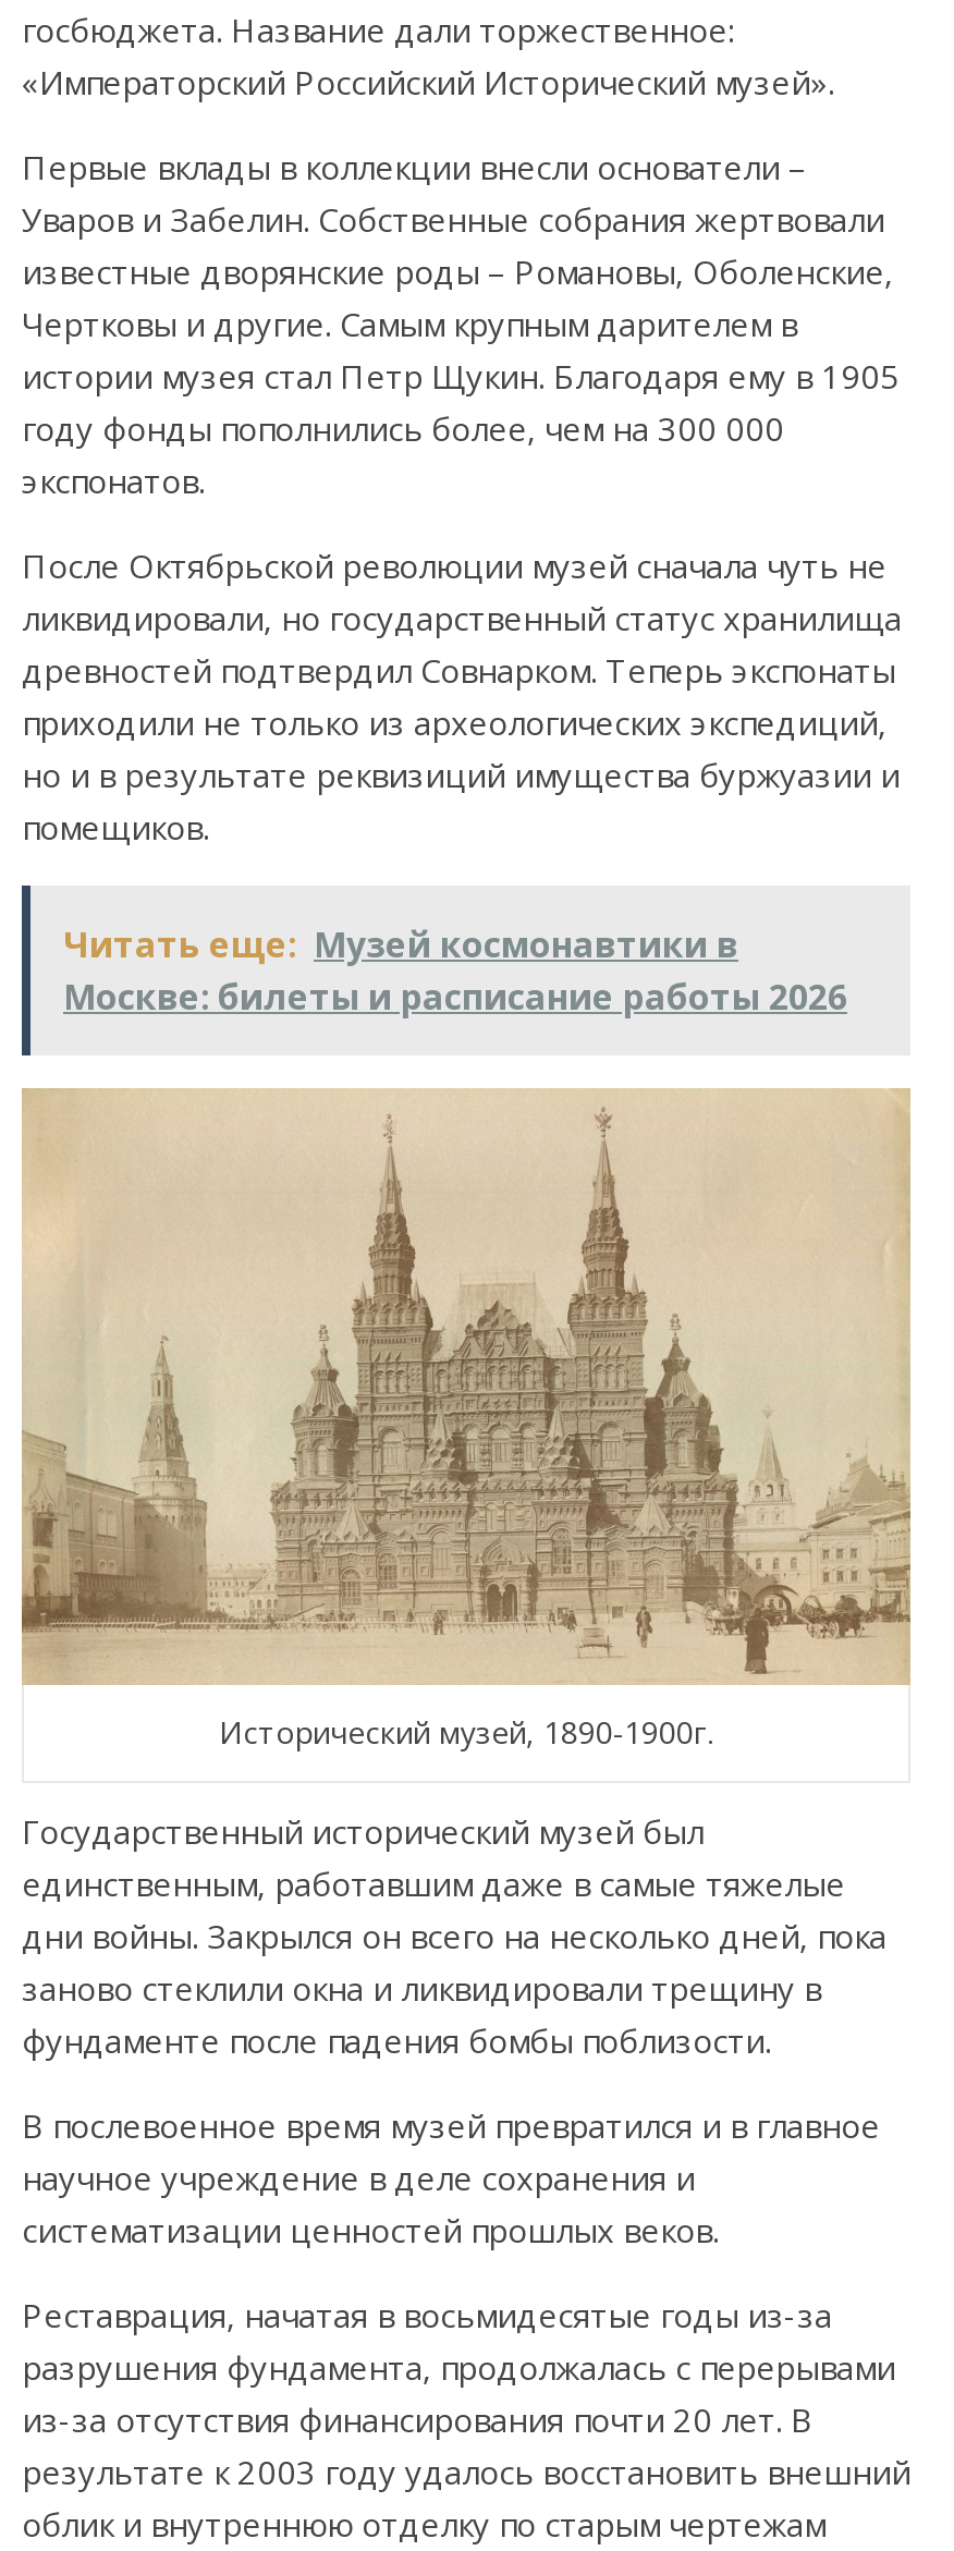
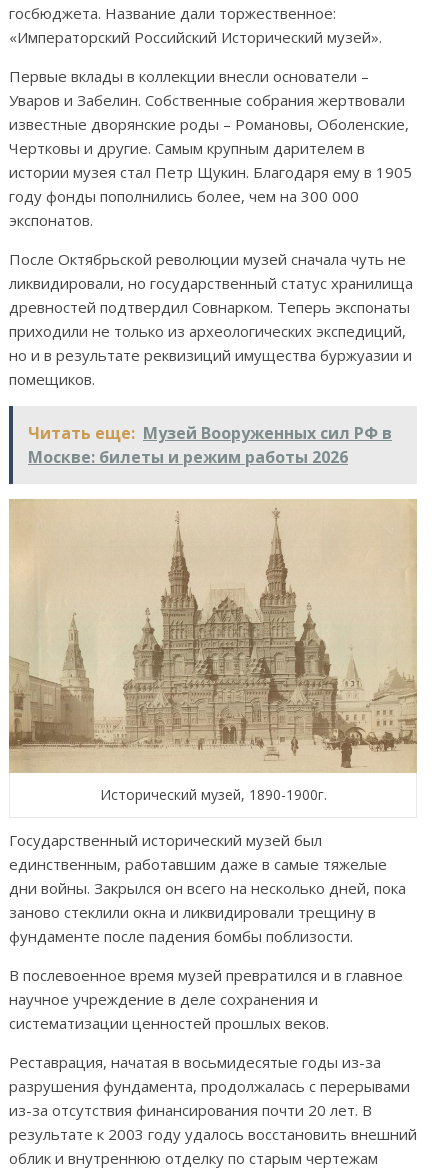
[63,920,847,1020] Читать еще: Музей космонавтики в | Москве: билеты и расписание работы 2026 -> [28,422,392,468] Читать еще: Музей Вооруженных сил РФ в | Москве: билеты и режим работы 2026

